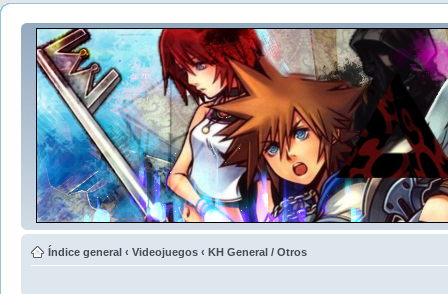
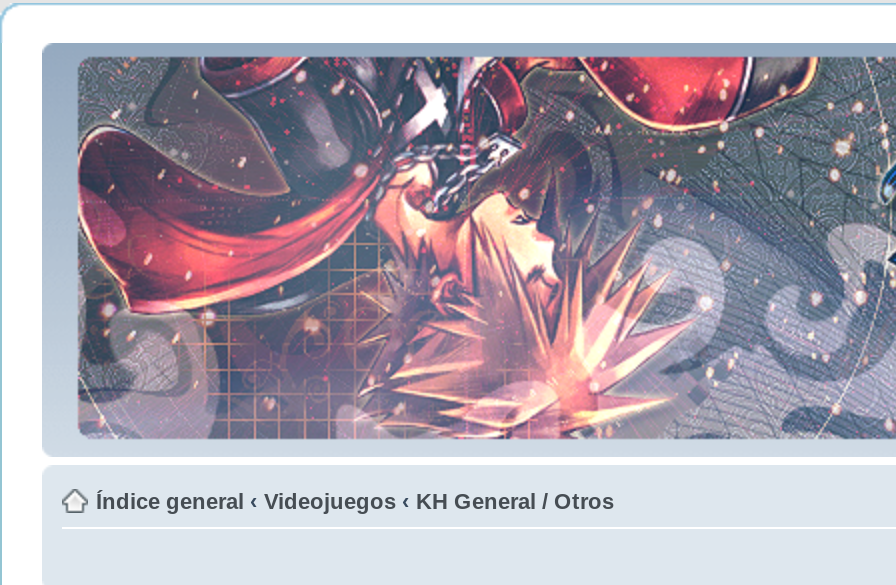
[35,27,445,224] [image] -> [72,53,890,443] [image]

